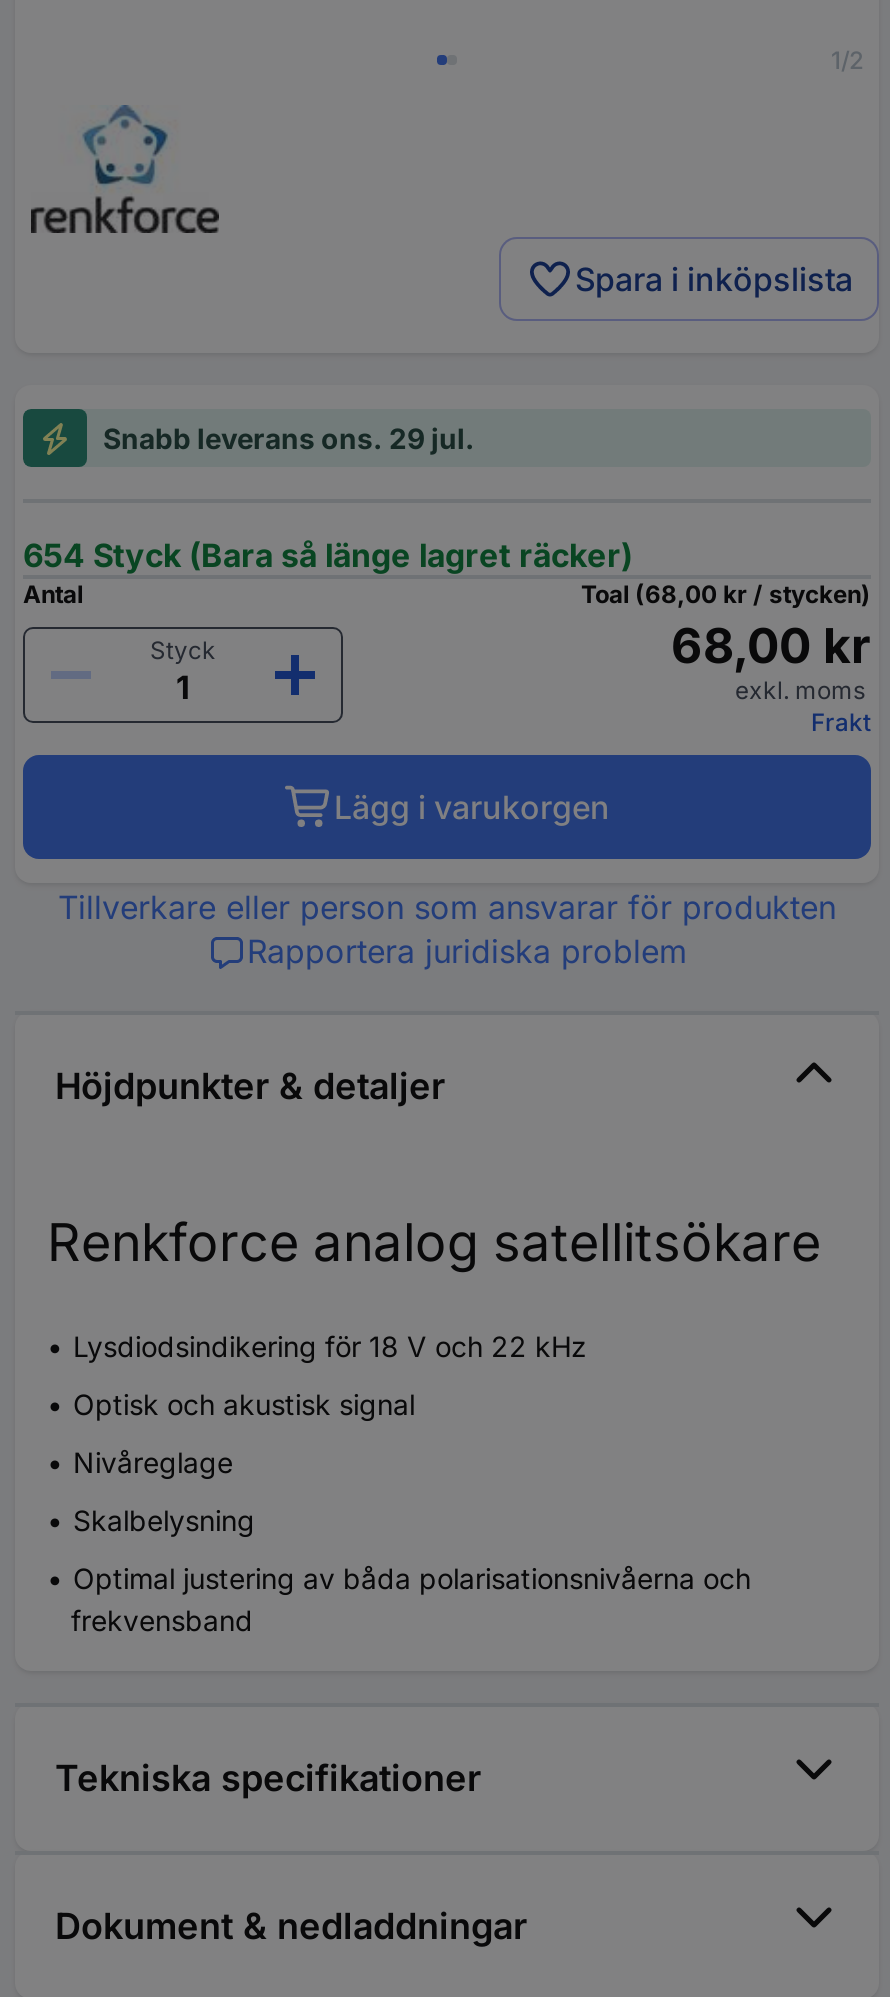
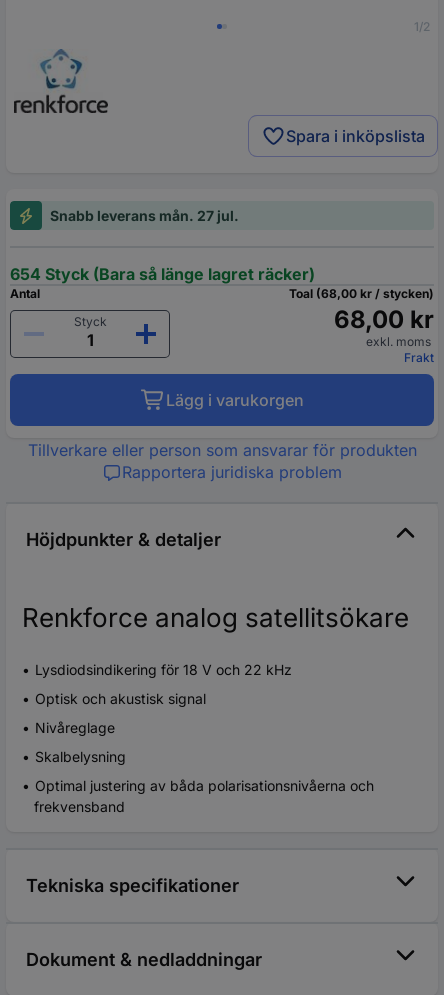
[103,421,475,455] Snabb leverans ons. 29 jul. -> [50,207,239,224] Snabb leverans mån. 27 jul.

